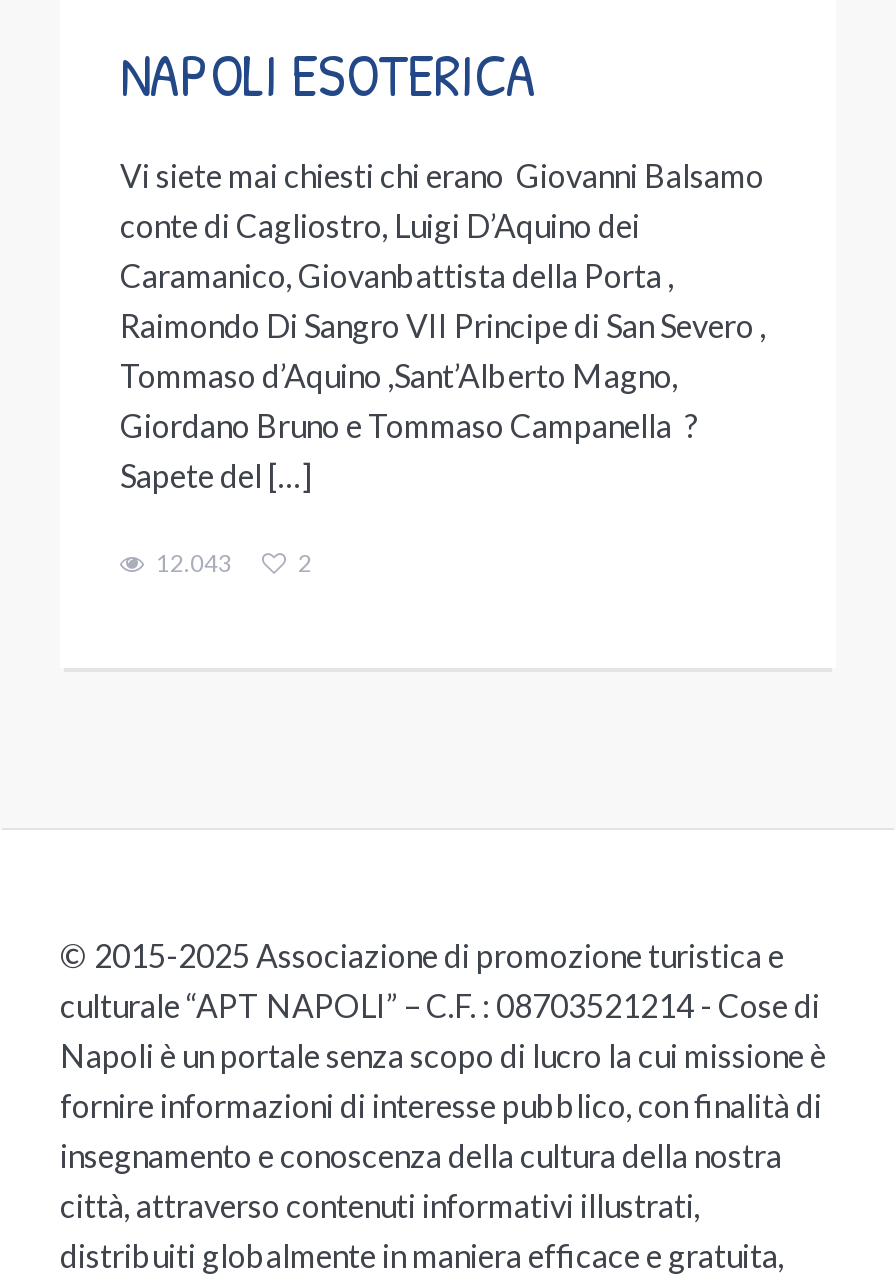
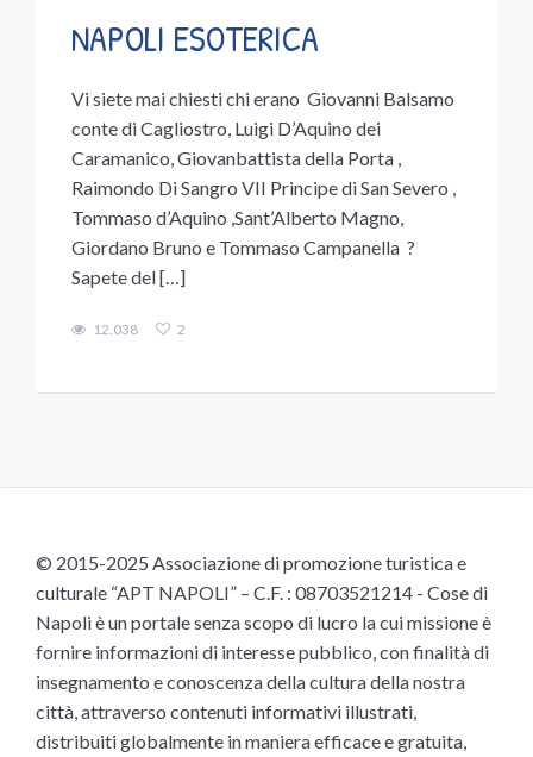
[156,548,232,578] 12.043 -> [93,320,138,338] 12.038

